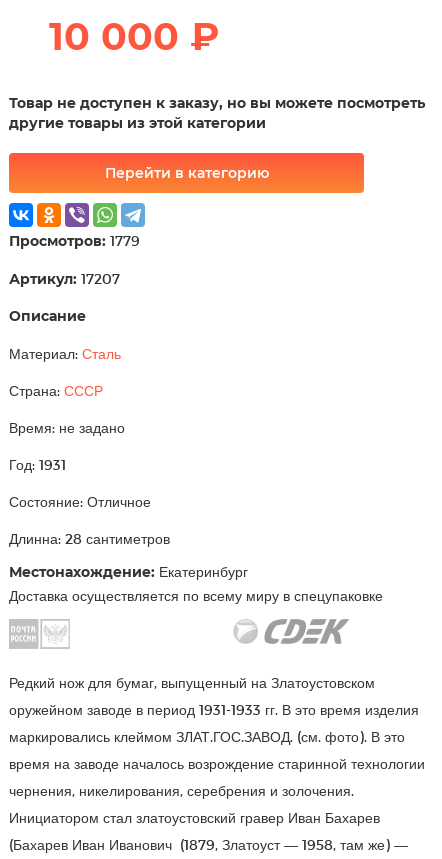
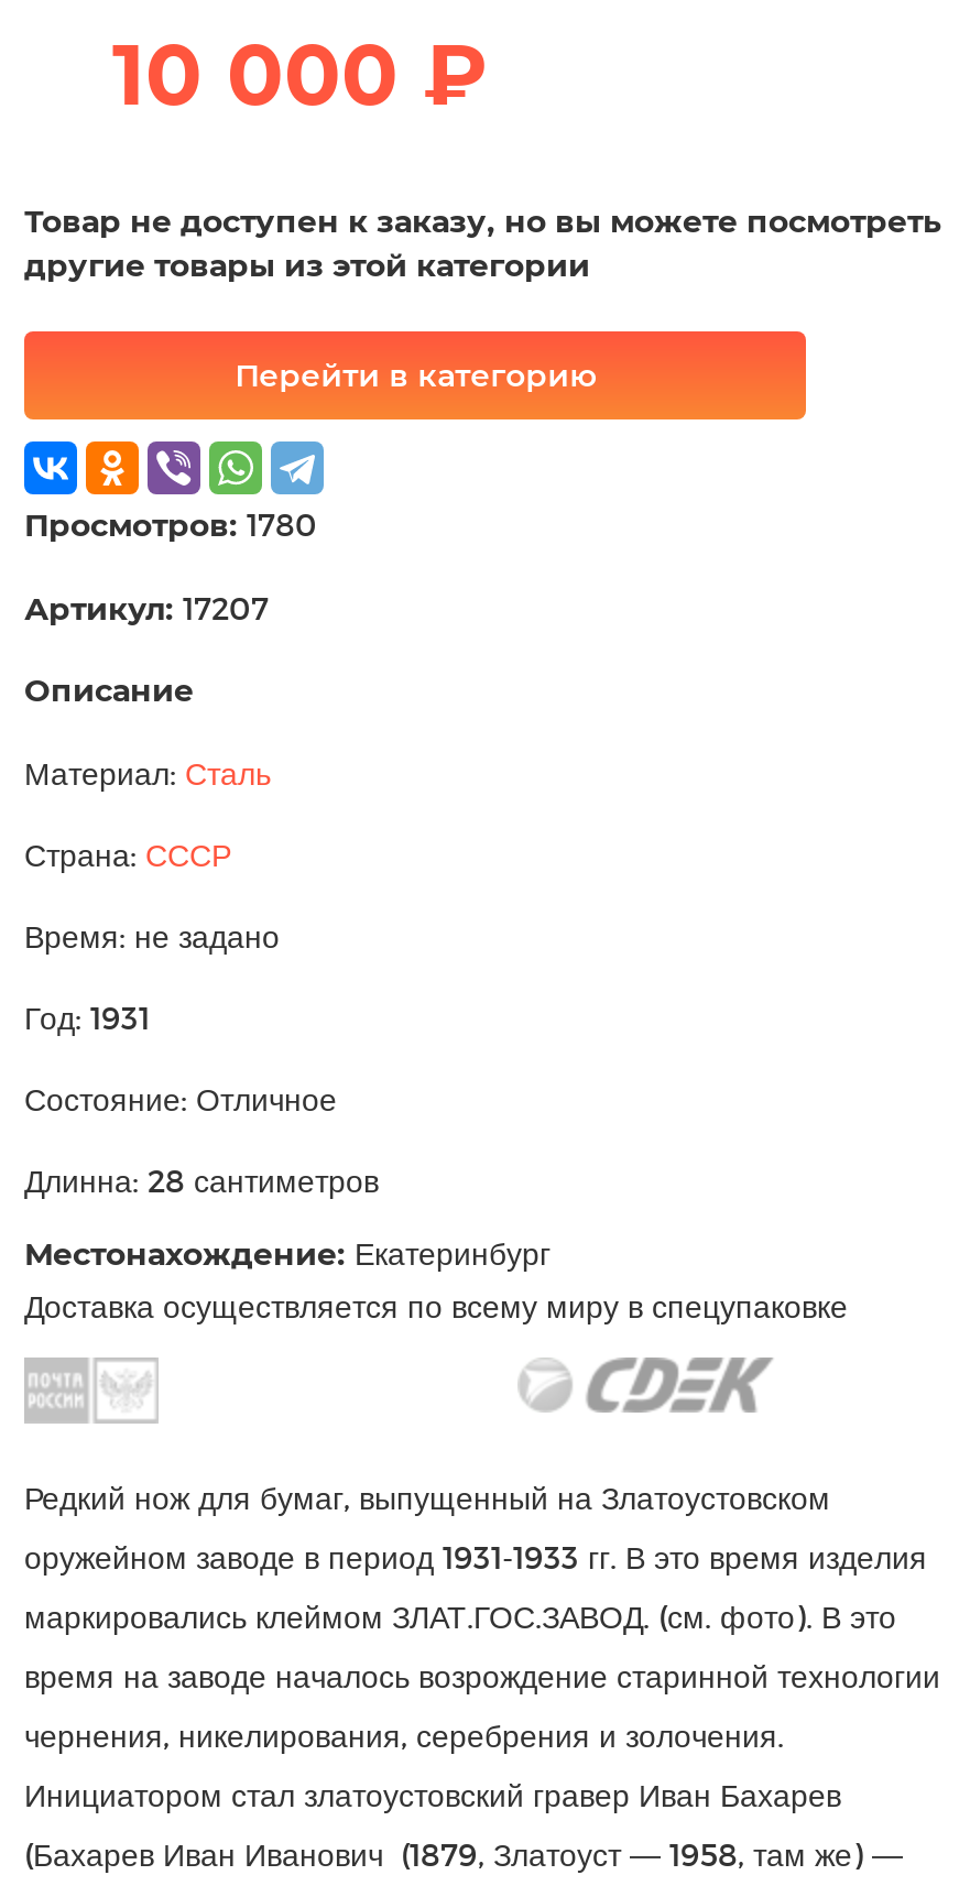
[9,232,140,250] Просмотров: 1779 -> [24,505,317,545] Просмотров: 1780

